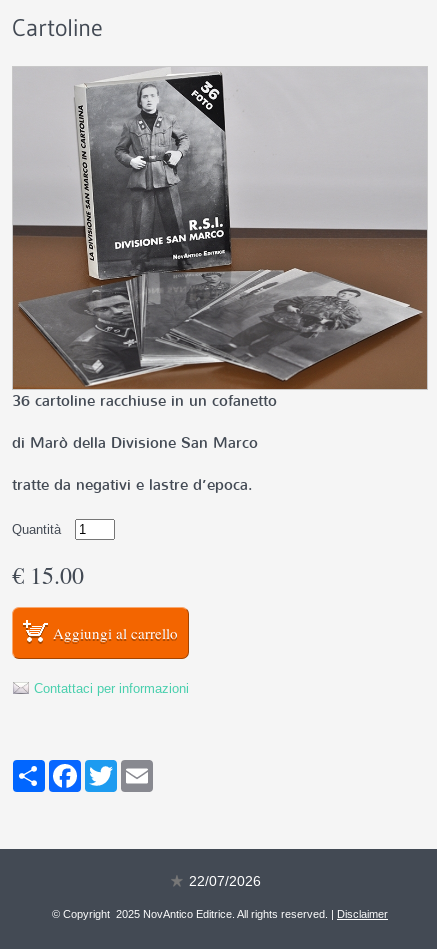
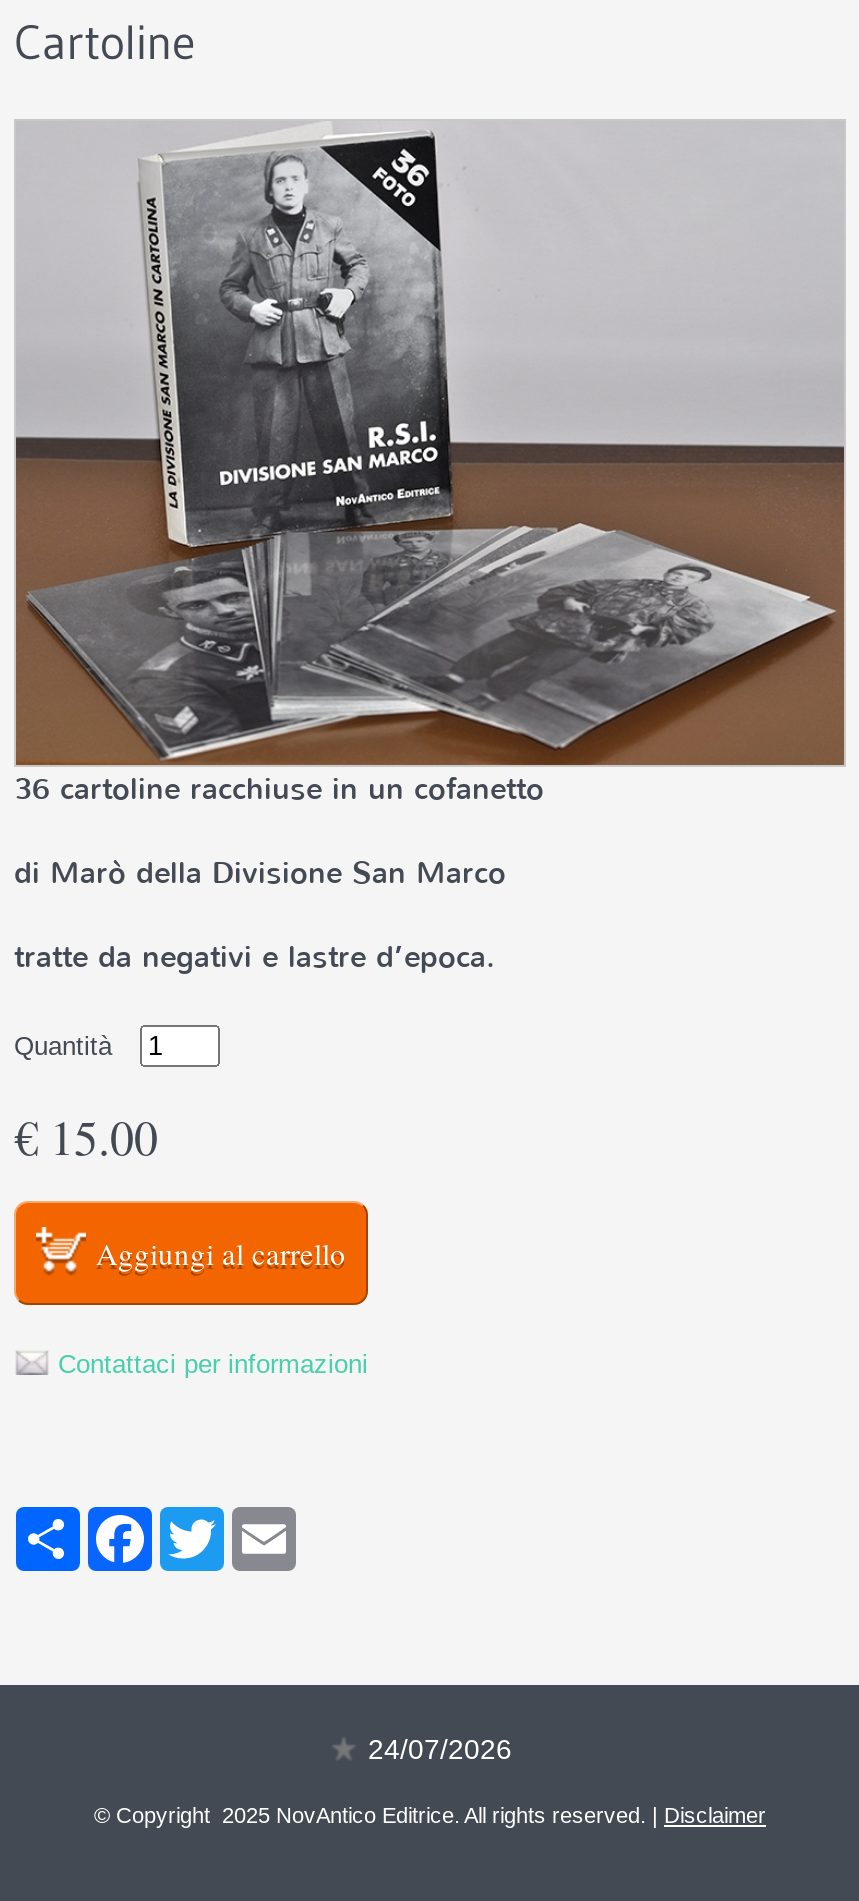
[189,873,261,889] 22/07/2026 -> [368,1734,512,1766] 24/07/2026

